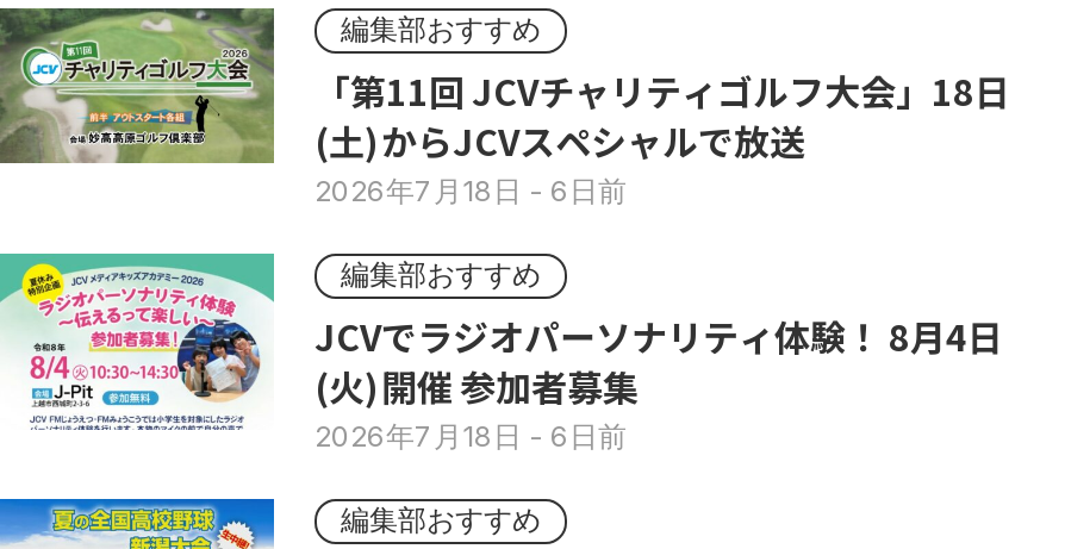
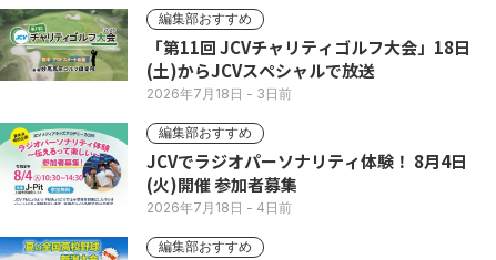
[314,173,627,209] 2026年7月18日- 6日前 -> [146,85,292,102] 2026年7月18日- 3日前
[314,418,627,454] 2026年7月18日- 6日前 -> [146,199,292,216] 2026年7月18日- 4日前

